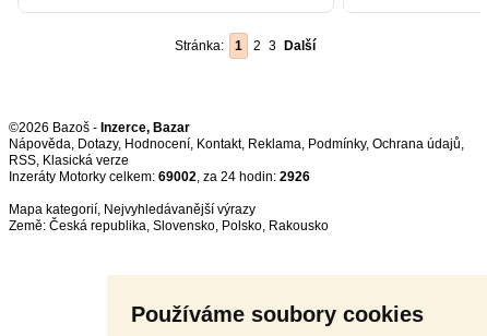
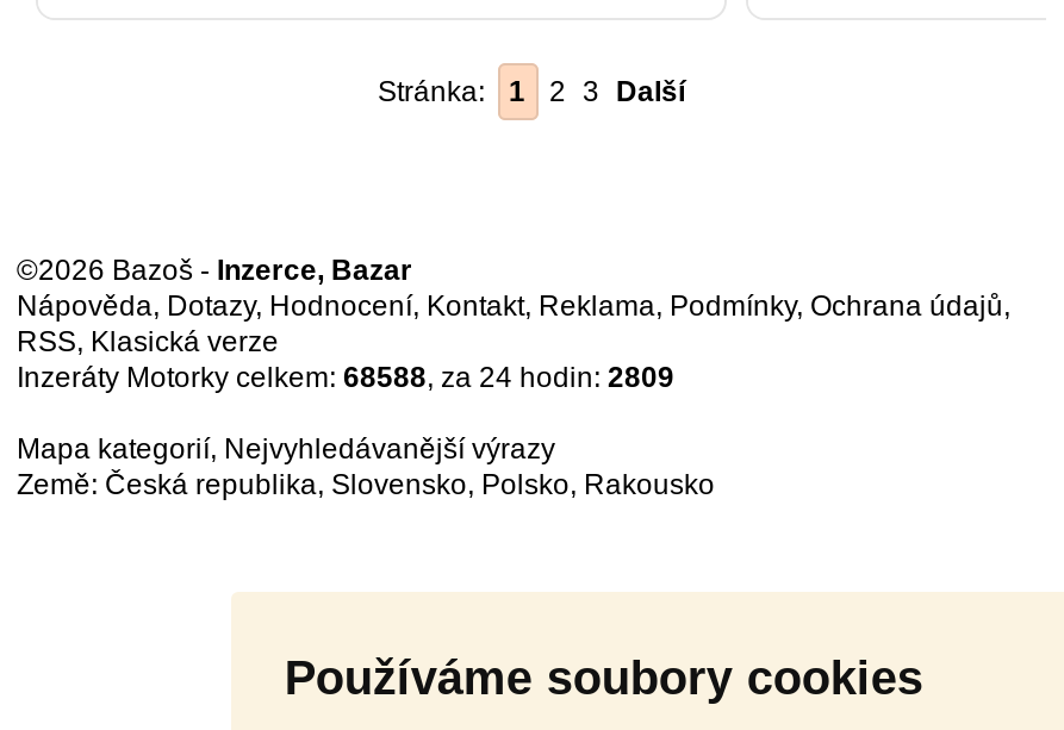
[9,169,310,184] Inzeráty Motorky celkem: 69002, za 24 hodin: 2926 -> [17,361,674,394] Inzeráty Motorky celkem: 68588, za 24 hodin: 2809

